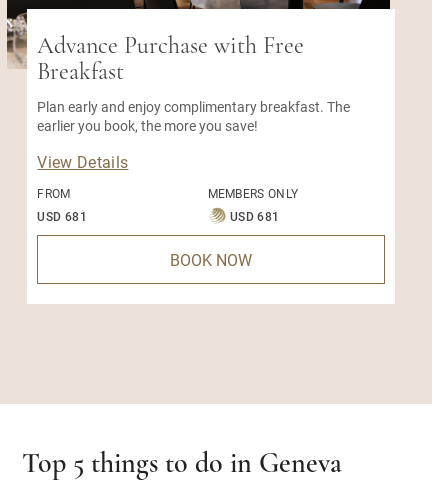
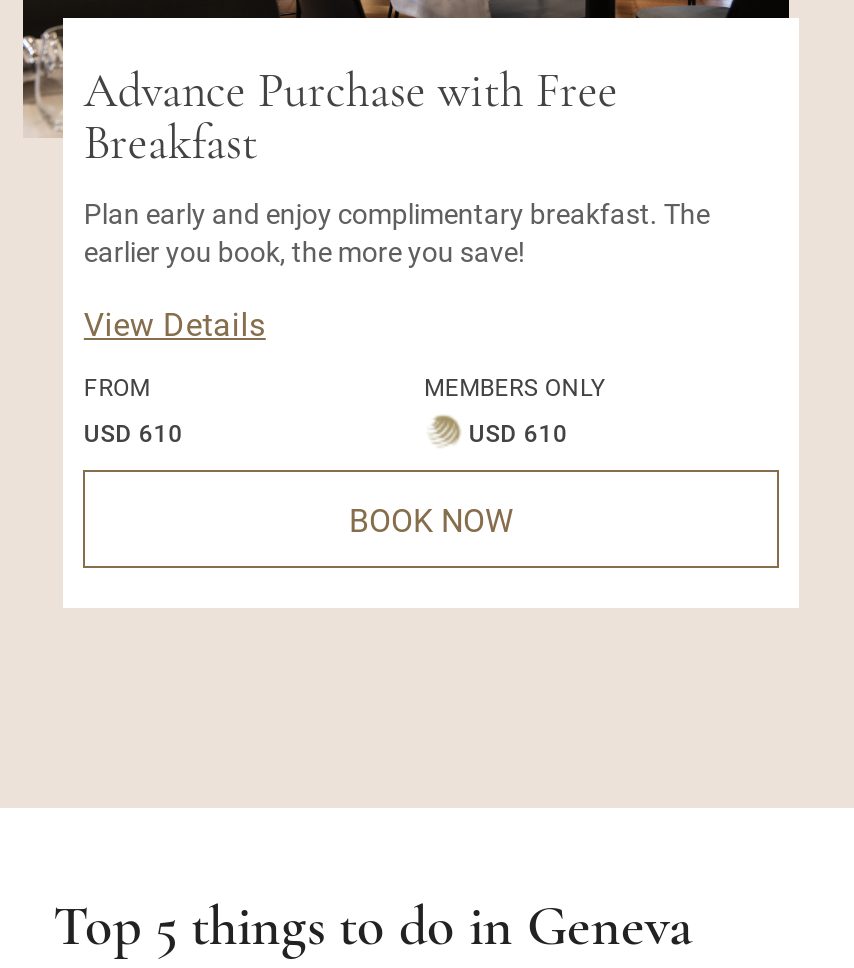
[37,208,87,224] USD 681 -> [84,416,183,448] USD 610
[230,208,279,224] USD 681 -> [469,416,568,448] USD 610

